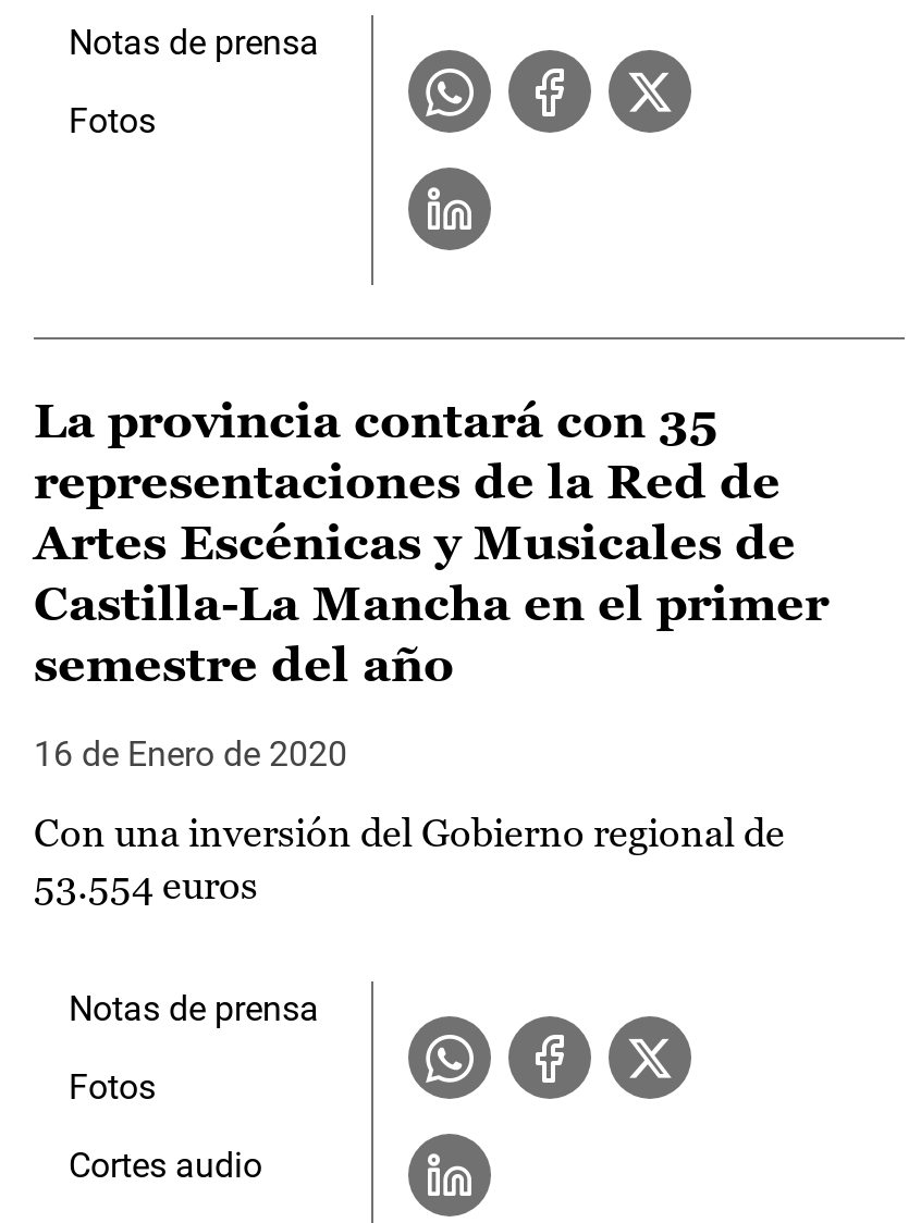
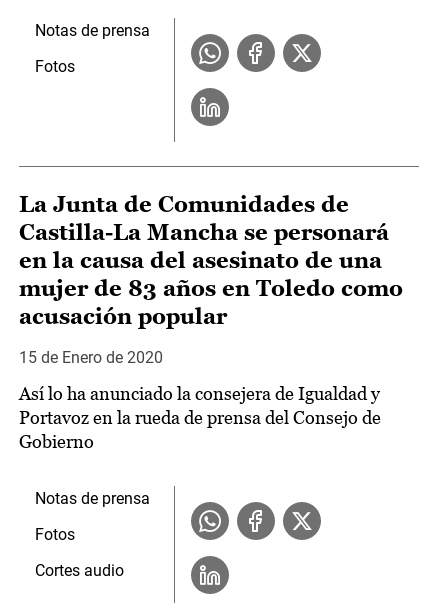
[34,394,828,692] La provincia contará con 35 | representaciones de la Red de | Artes Escénicas y Musicales de | Castilla-La Mancha en el primer | semestre del año -> [19,192,403,329] La Junta de Comunidades de | Castilla-La Mancha se personará | en la causa del asesinato de una | mujer de 83 años en Toledo como | acusación popular
[34,734,347,775] 16 de Enero de 2020 -> [19,348,163,367] 15 de Enero de 2020
[34,810,785,908] Con una inversión del Gobierno regional de | 53.554 euros -> [19,383,381,452] Así lo ha anunciado la consejera de Igualdad y | Portavoz en la rueda de prensa del Consejo de | Gobierno

